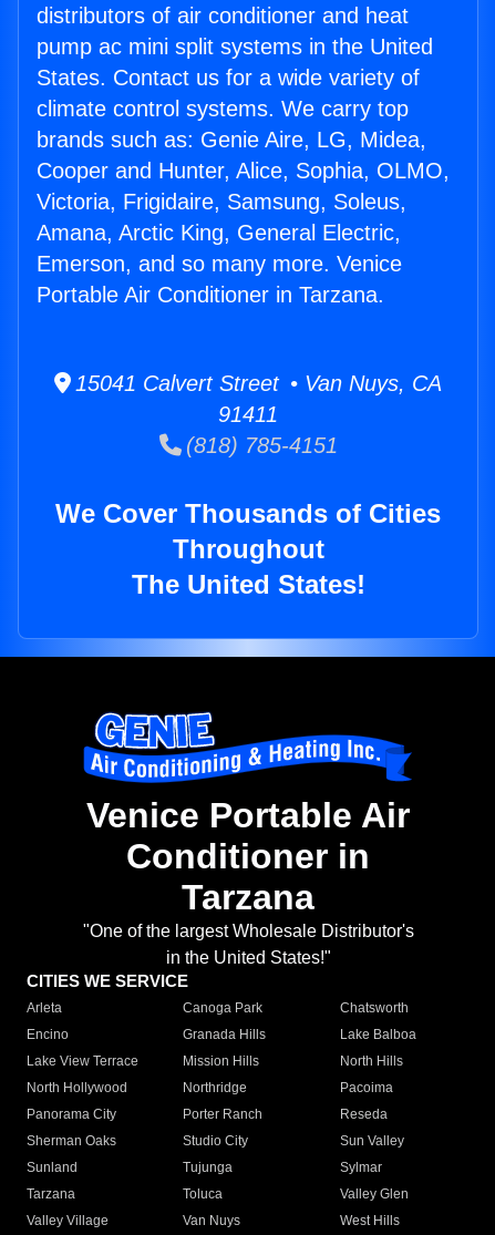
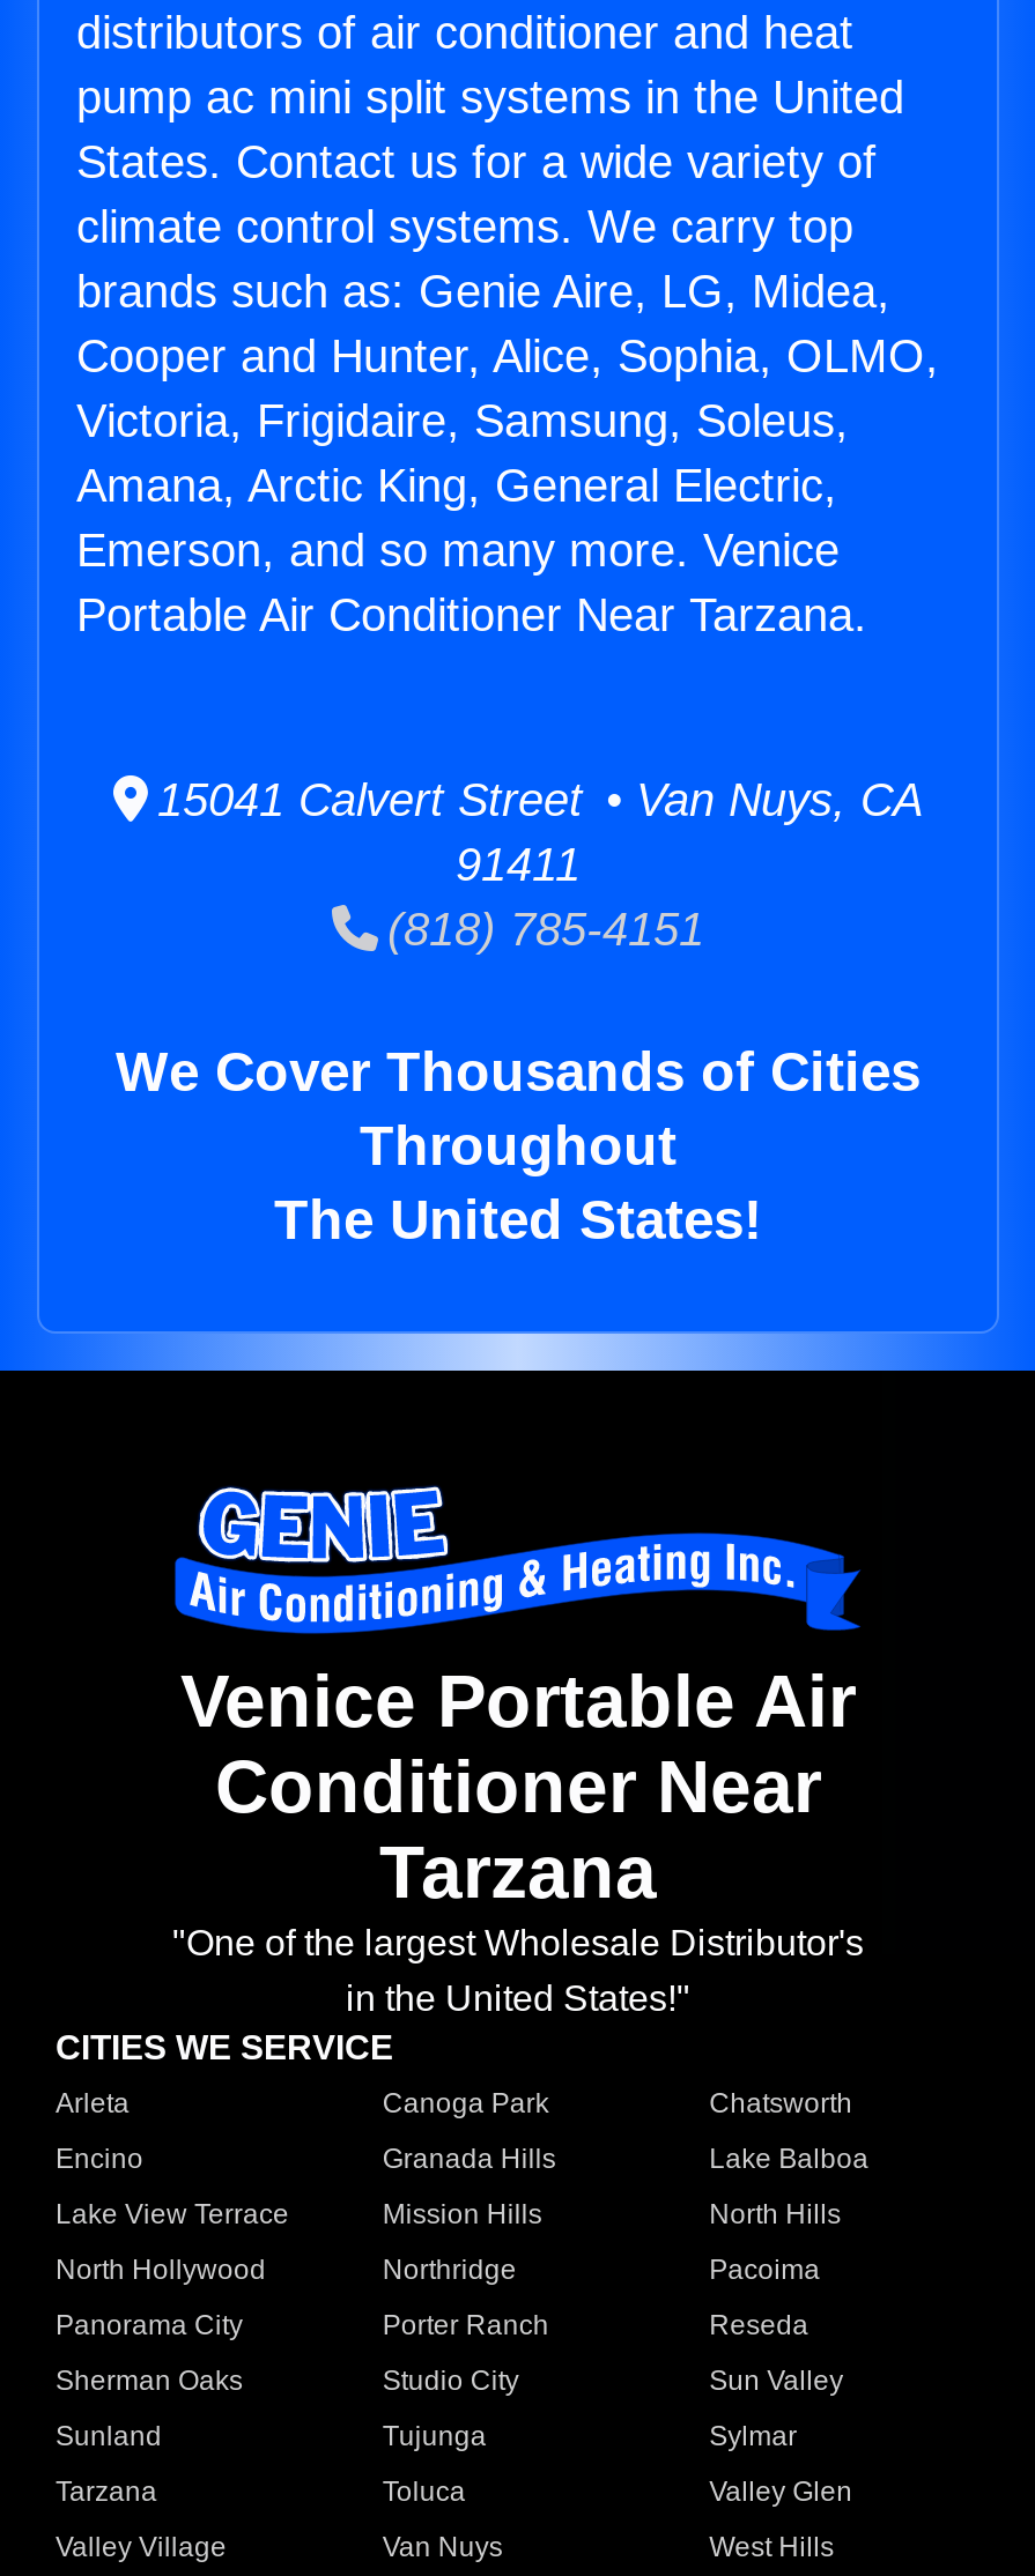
[37,283,384,307] Portable Air Conditioner in Tarzana. -> [76,590,867,640] Portable Air Conditioner Near Tarzana.
[126,837,370,876] Conditioner in -> [215,1746,821,1829] Conditioner Near

